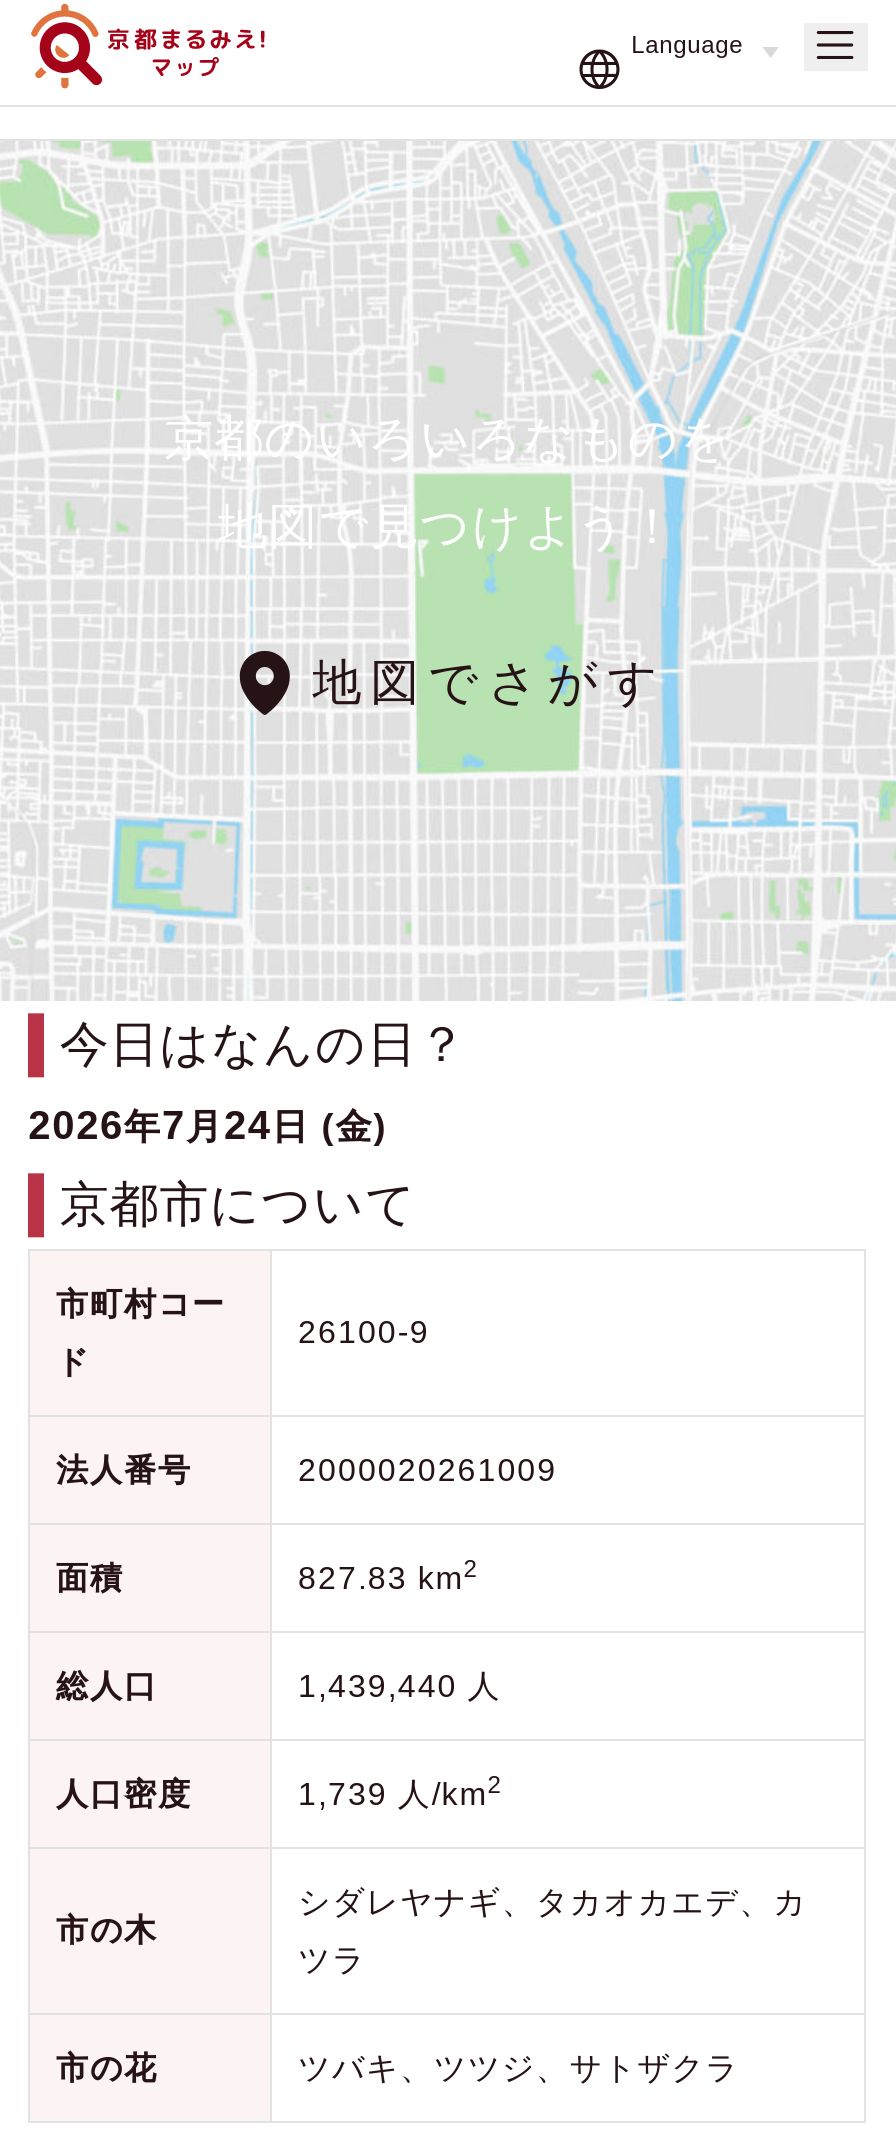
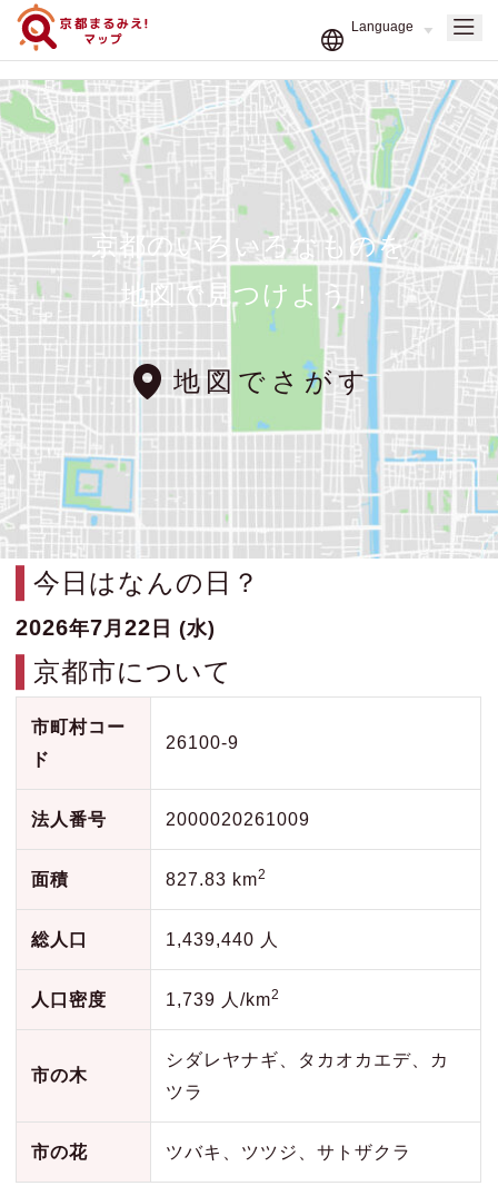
[28,1103,387,1147] 2026年7月24日 (金) -> [16,615,215,640] 2026年7月22日 (水)

